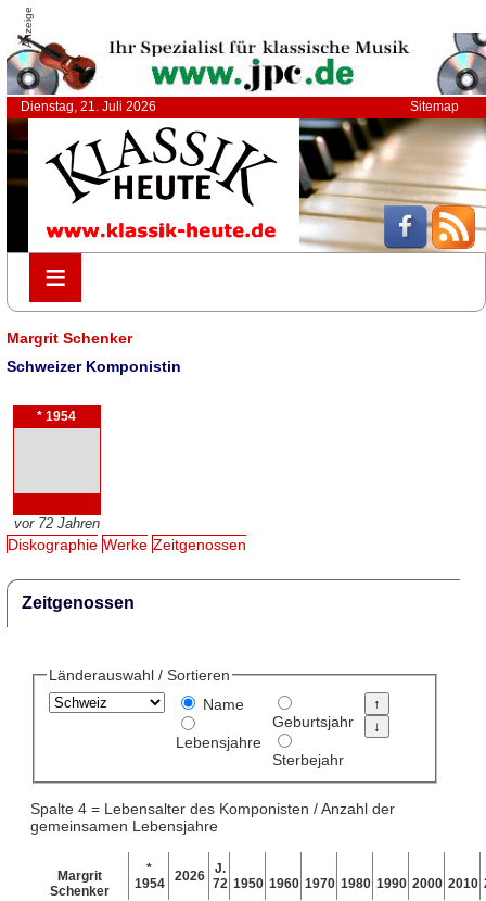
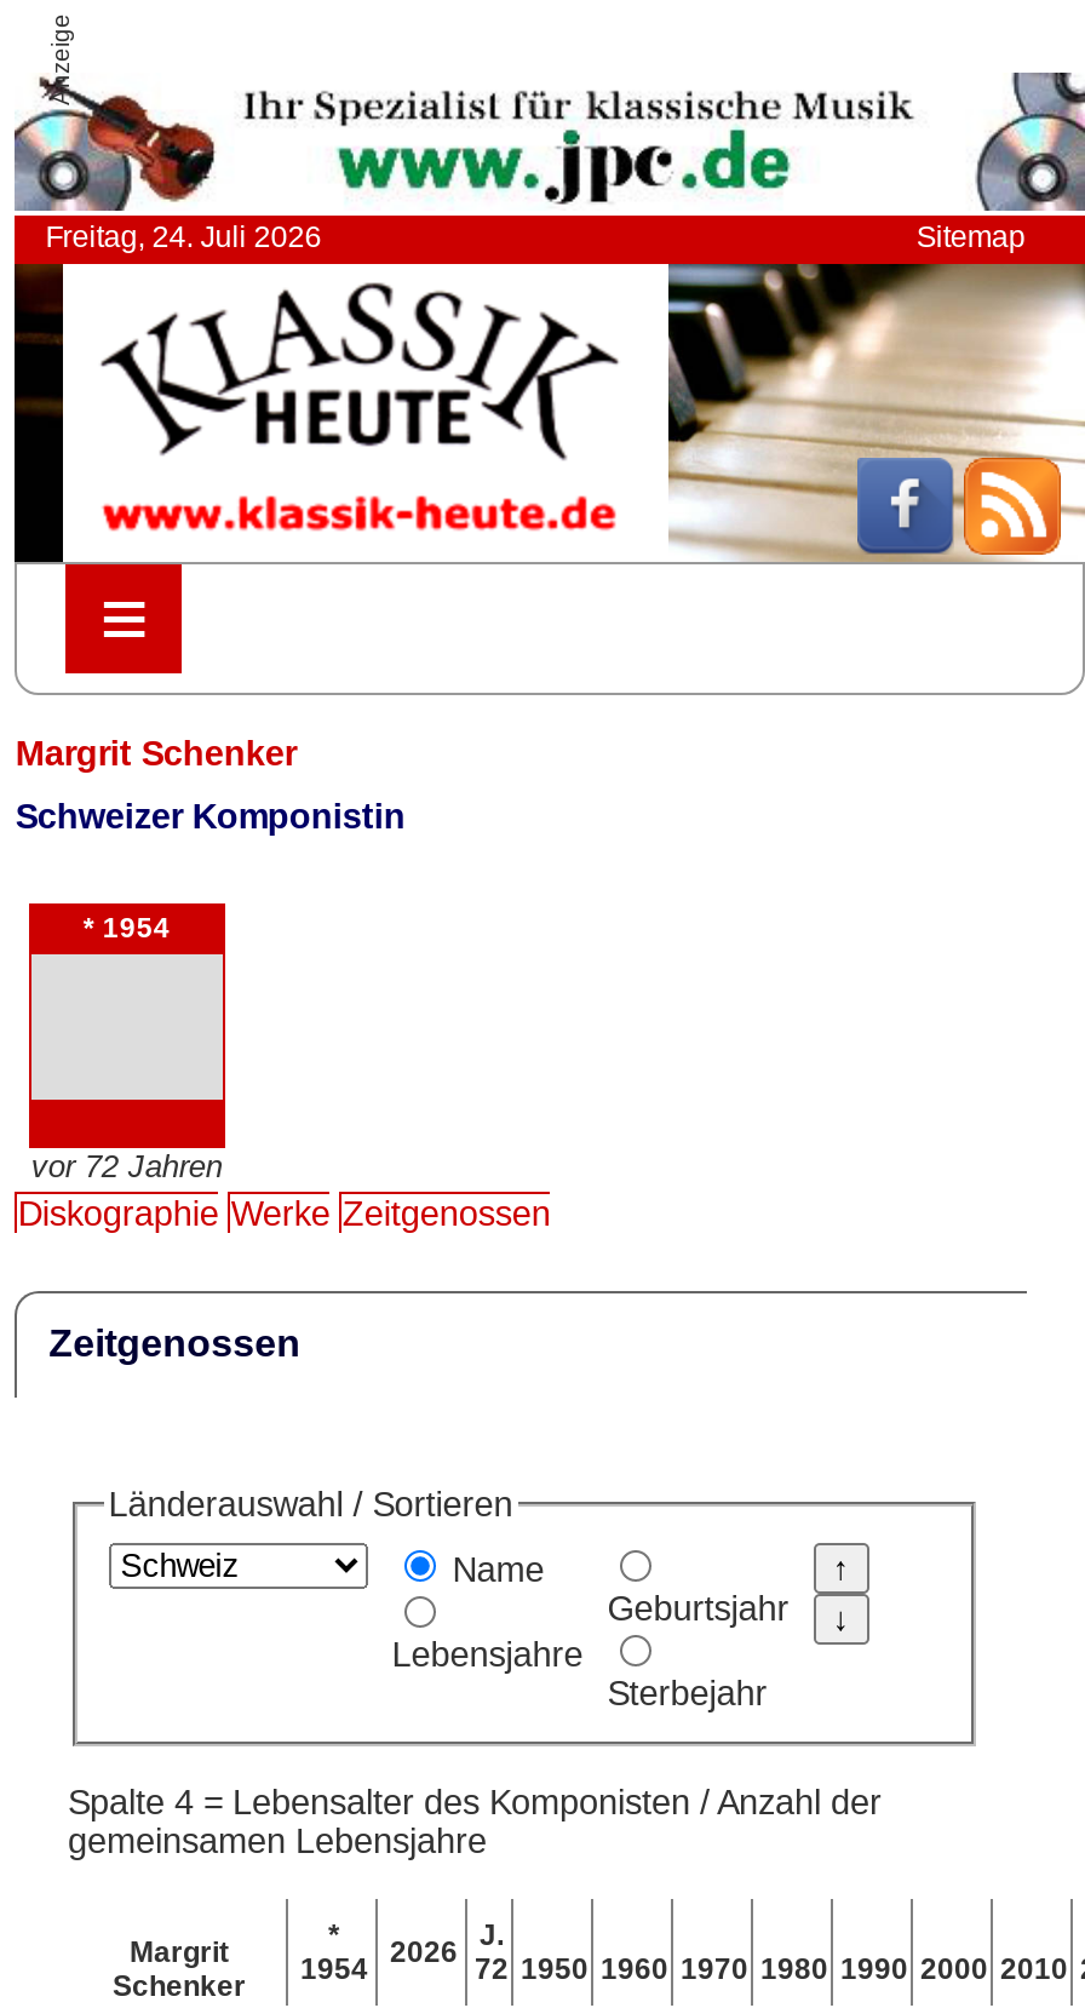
[20,99,156,114] Dienstag, 21. Juli 2026 -> [45,221,321,255] Freitag, 24. Juli 2026

